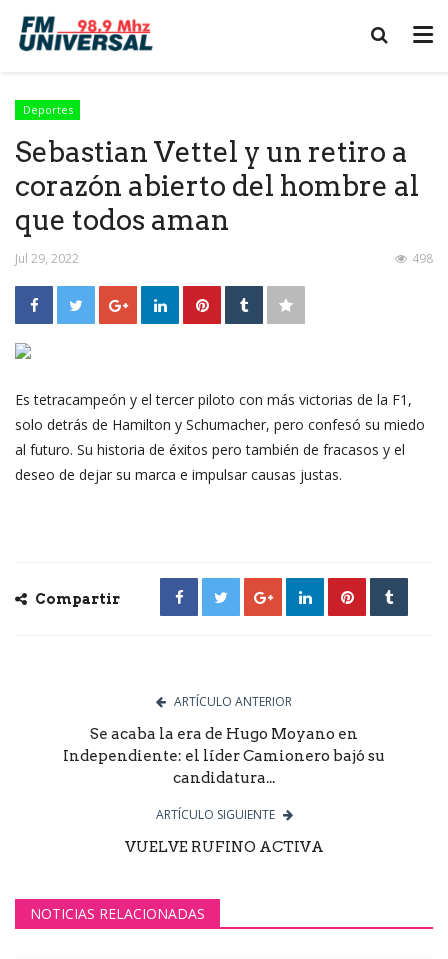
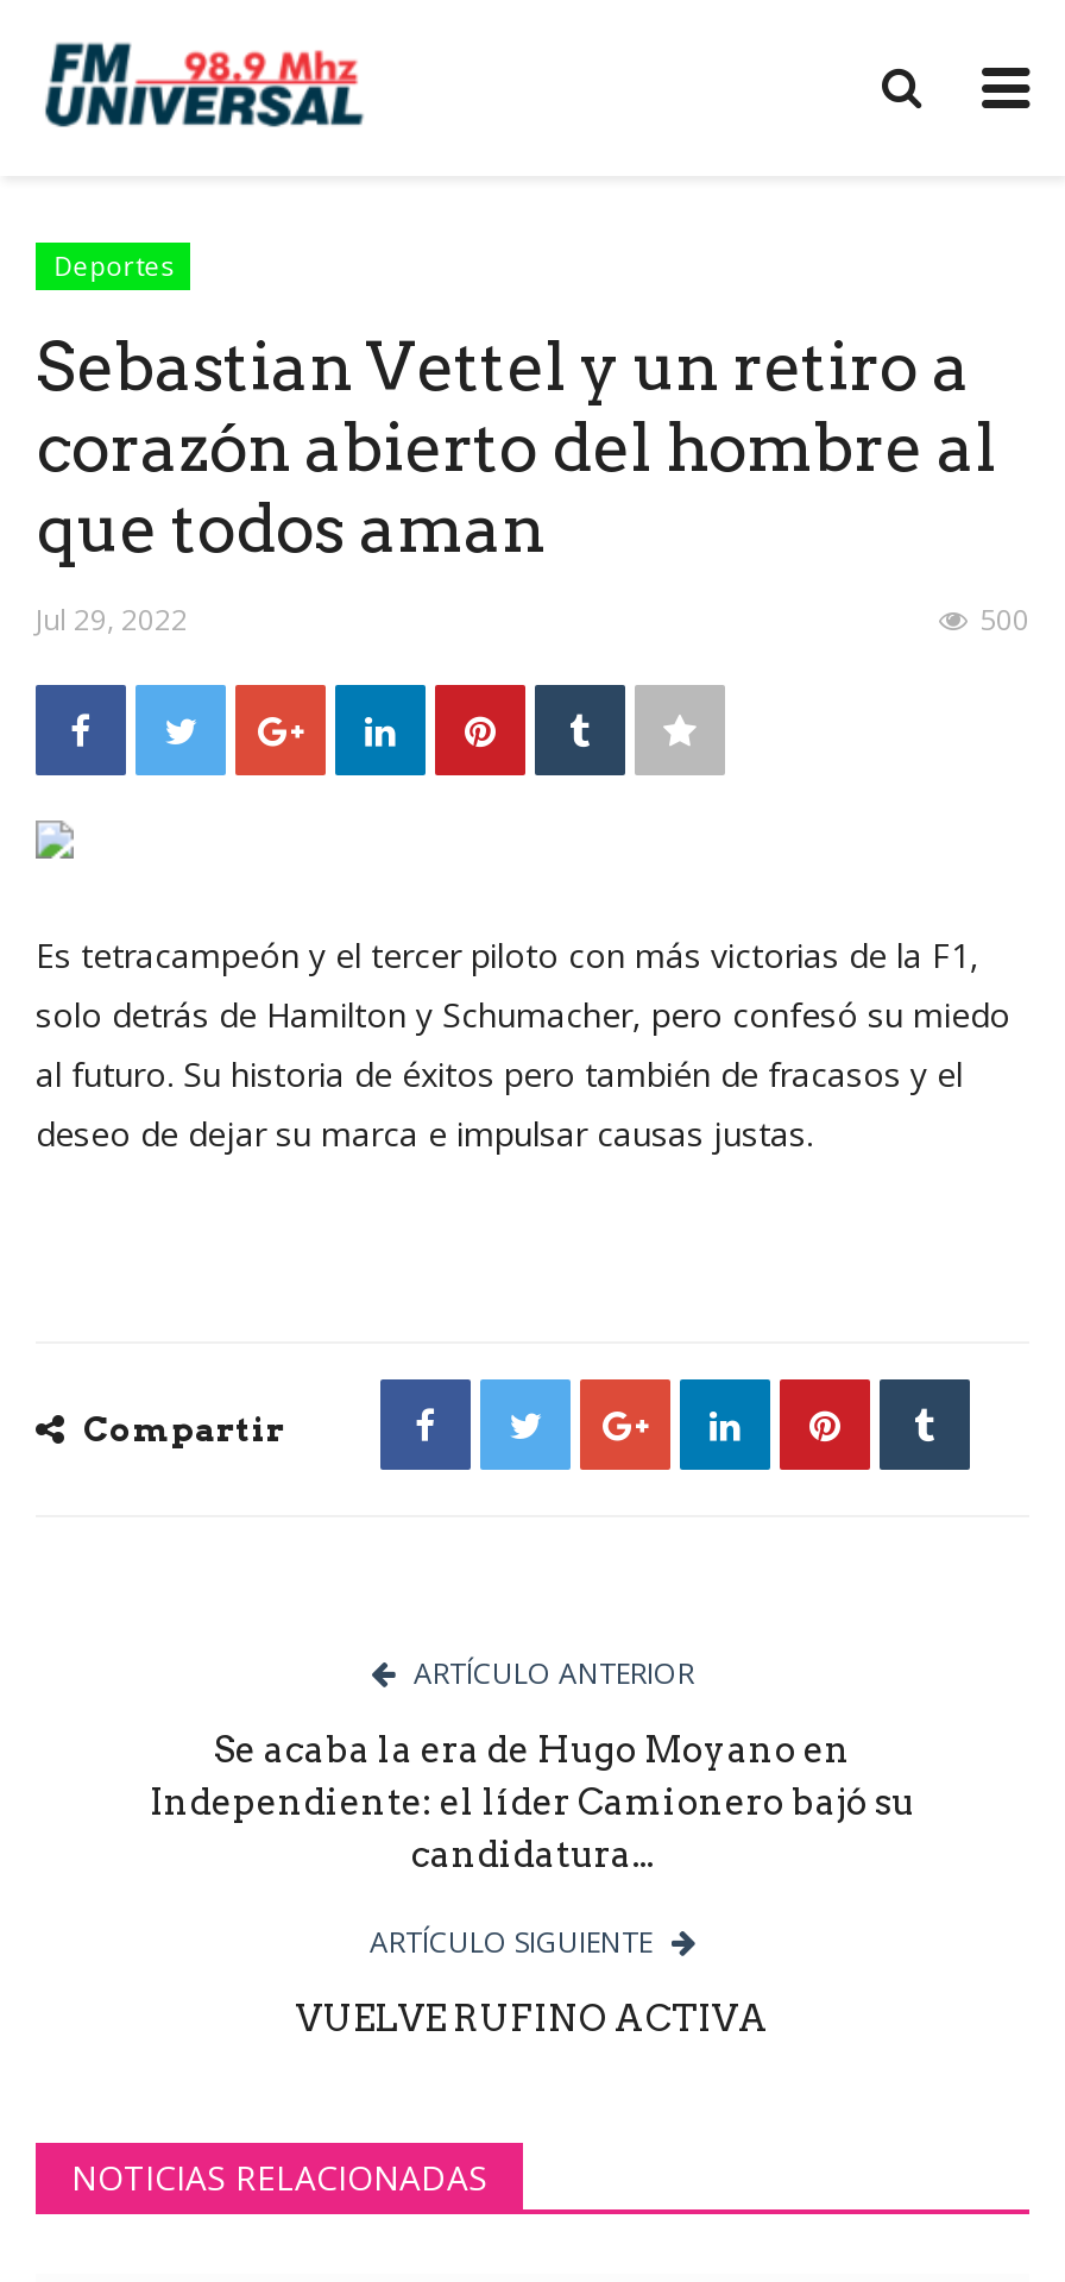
[412,250,433,267] 498 -> [979,599,1029,639] 500

